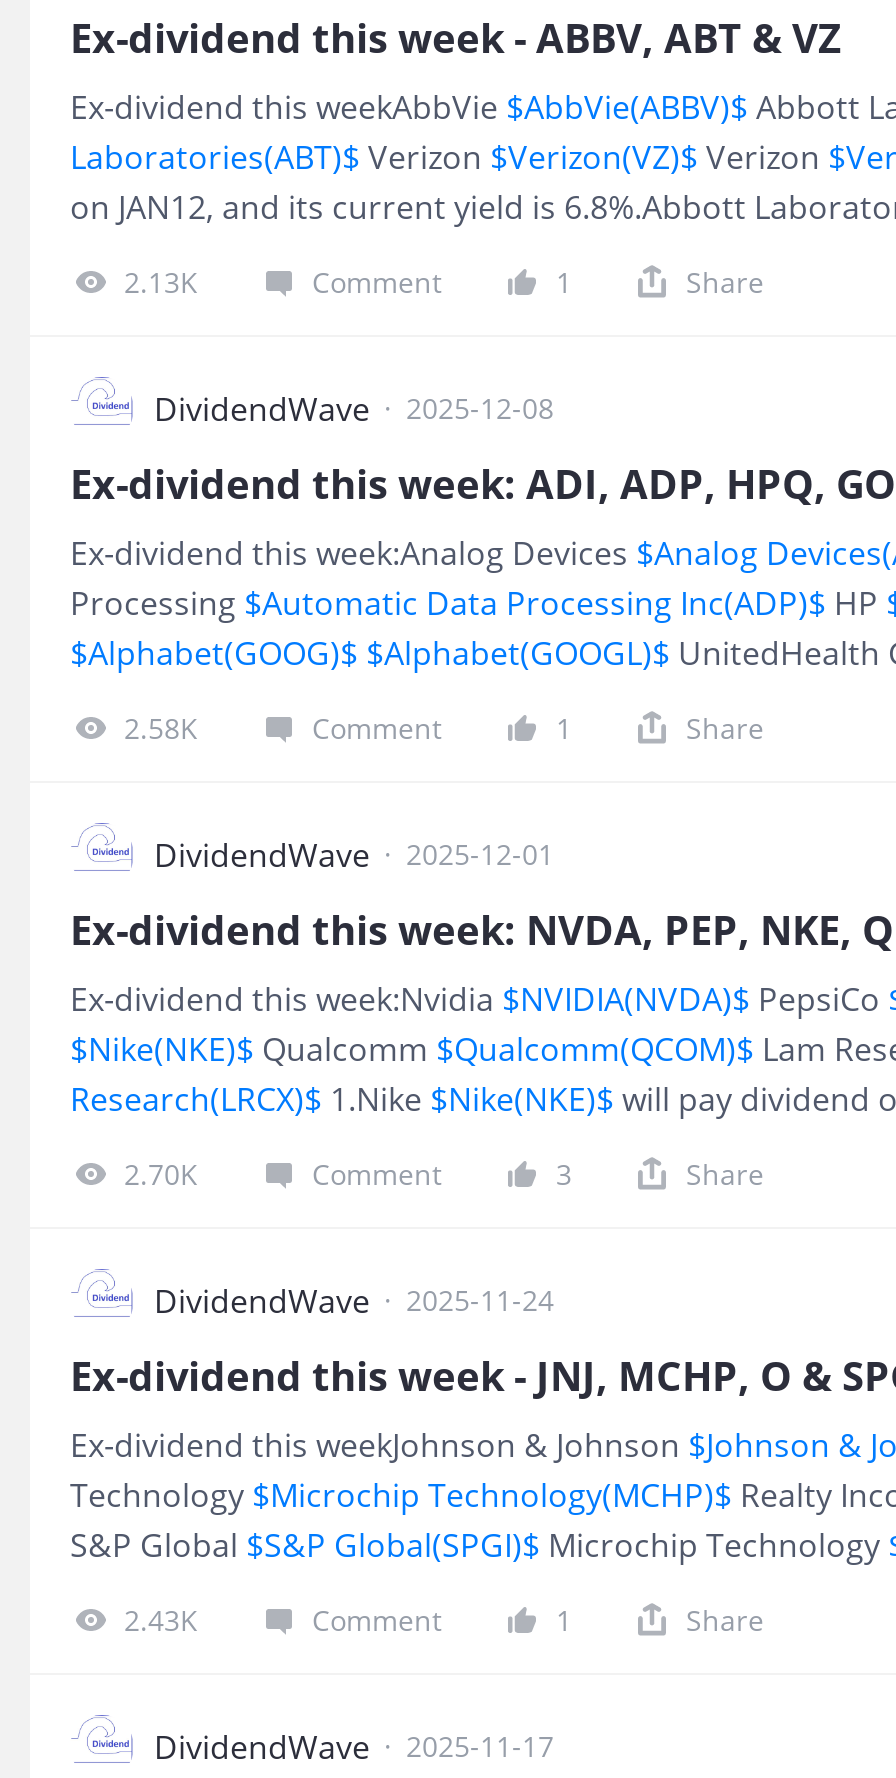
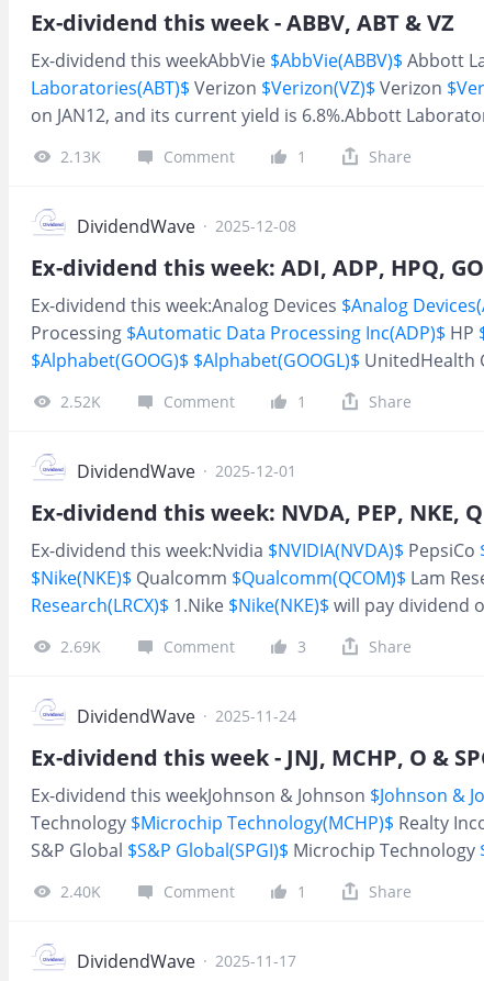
[124,708,198,746] 2.58K -> [60,391,101,412] 2.52K
[124,1154,198,1192] 2.70K -> [60,636,101,657] 2.69K
[124,1600,198,1638] 2.43K -> [60,881,101,902] 2.40K

